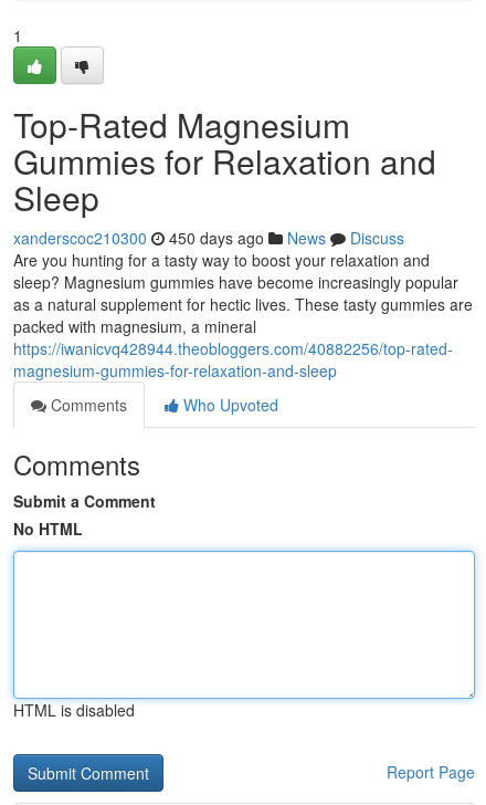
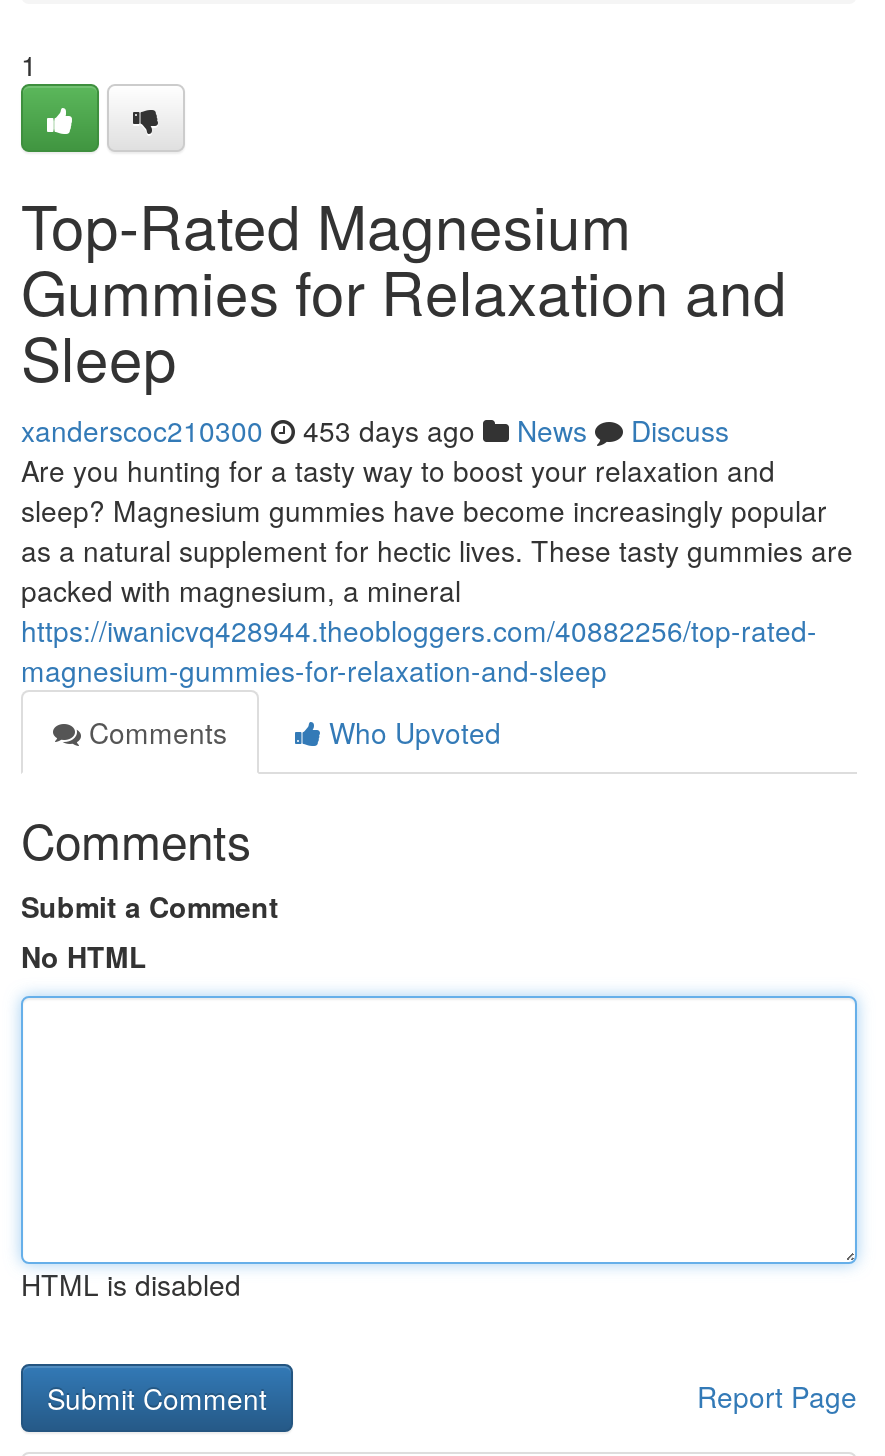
[13,227,404,249] xanderscoc210300 450 days ago News Discuss -> [21,410,729,450] xanderscoc210300 453 days ago News Discuss

